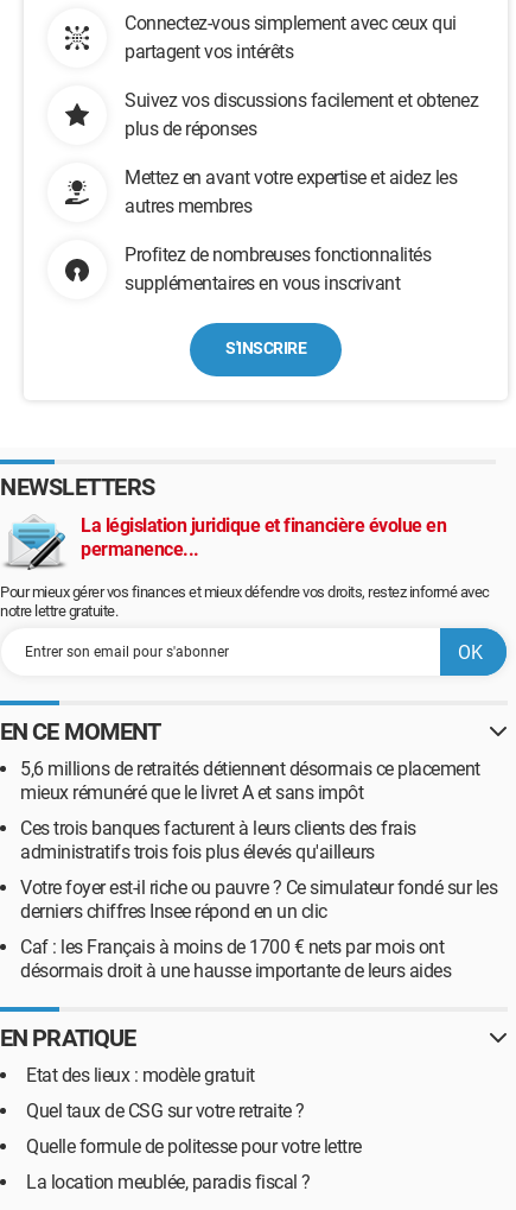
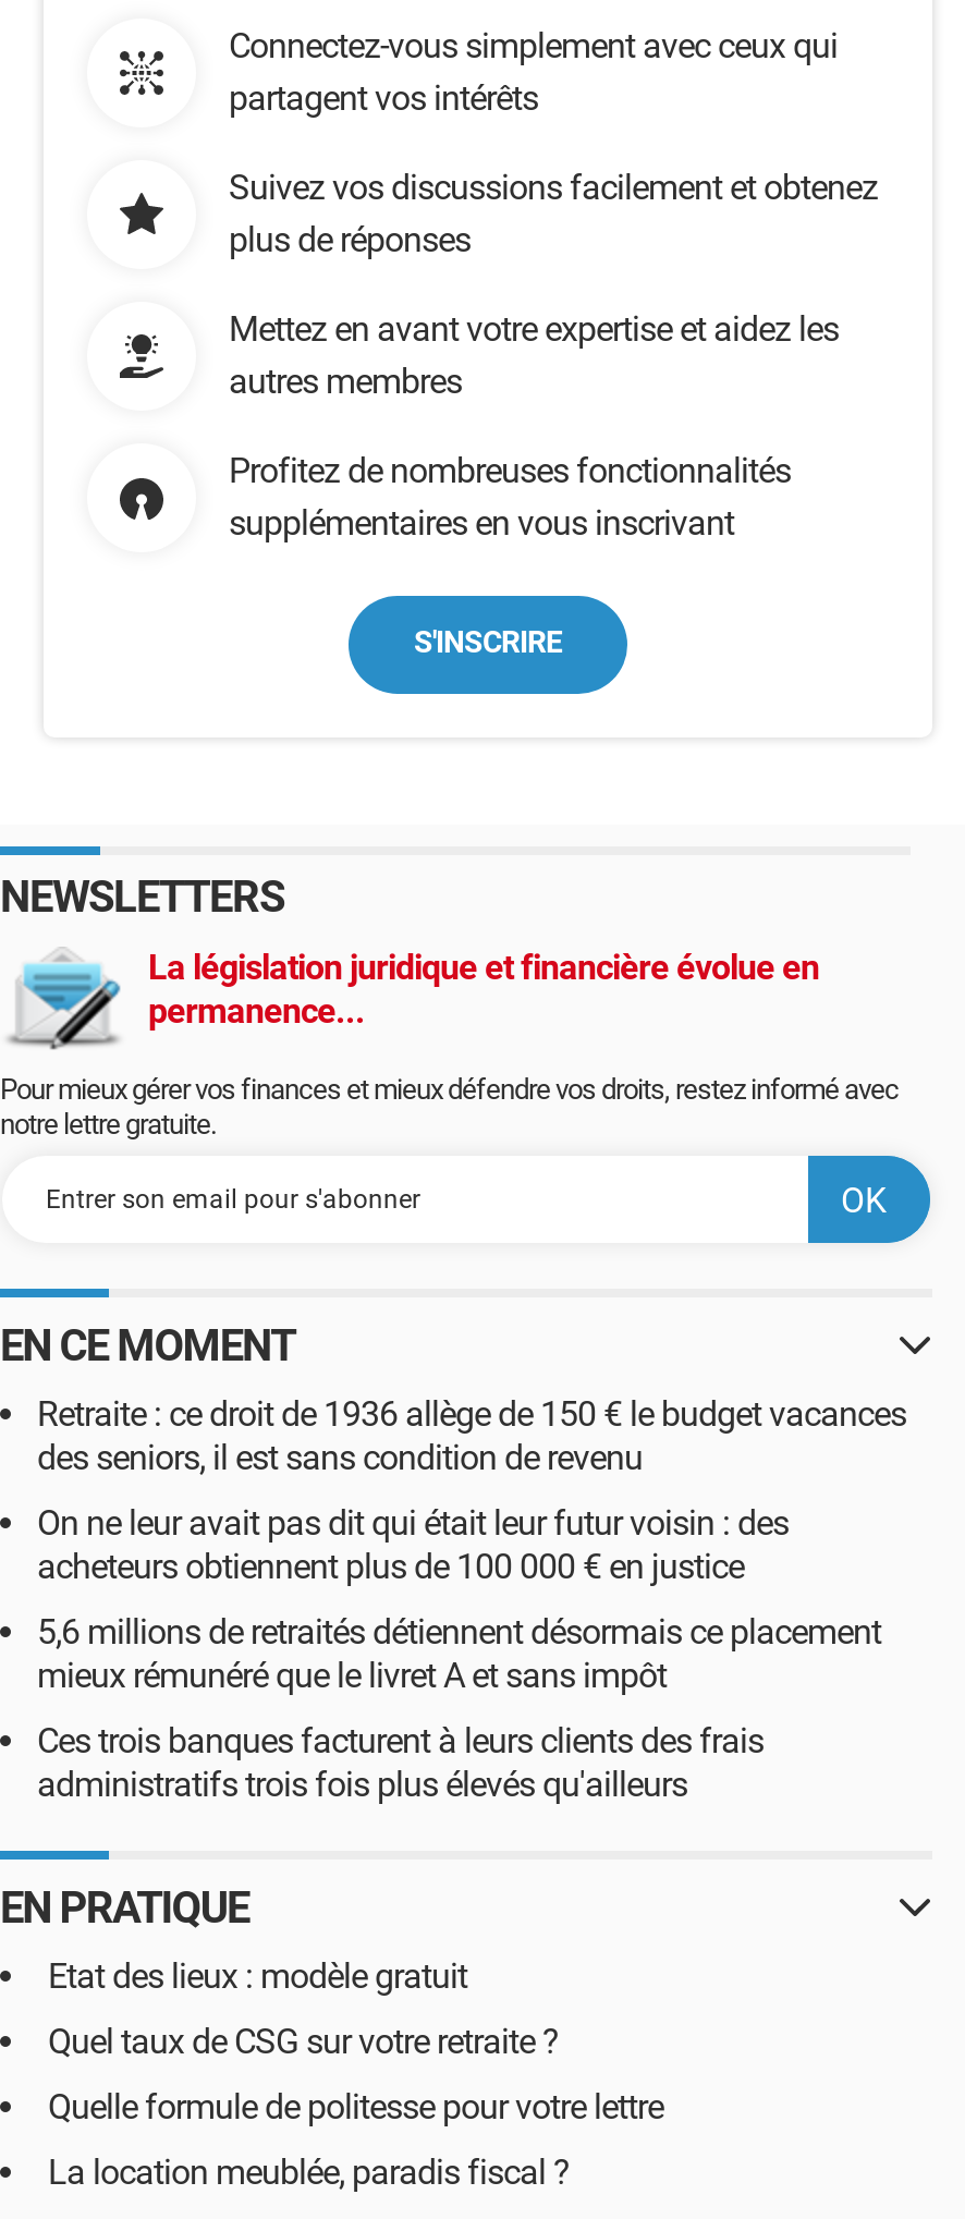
none -> [37,1393,906,1587] Retraite : ce droit de 1936 allège de 150 € le budget vacances | des seniors, il est sans condition de revenu | On ne leur avait pas dit qui était leur futur voisin : des | acheteurs obtiennent plus de 100 000 € en justice
moved [20,758,480,863] -> [37,1611,881,1805]: 5,6 millions de retraités détiennent désormais ce placement | mieux rémunéré que le livret A et sans impôt | Ces trois banques facturent à leurs clients des frais | administratifs trois fois plus élevés qu'ailleurs
[20,876,497,982] Votre foyer est-il riche ou pauvre ? Ce simulateur fondé sur les | derniers chiffres Insee répond en un clic | Caf : les Français à moins de 1700 € nets par mois ont | désormais droit à une hausse importante de leurs aides -> none

